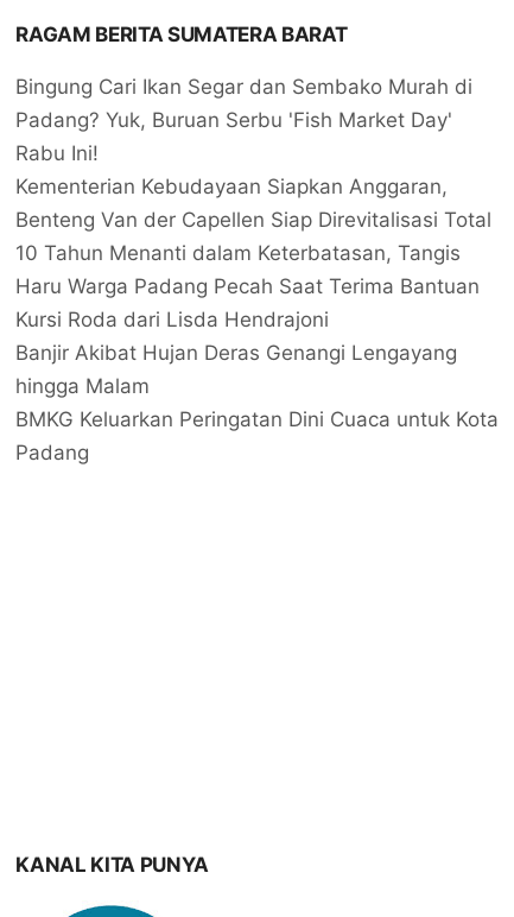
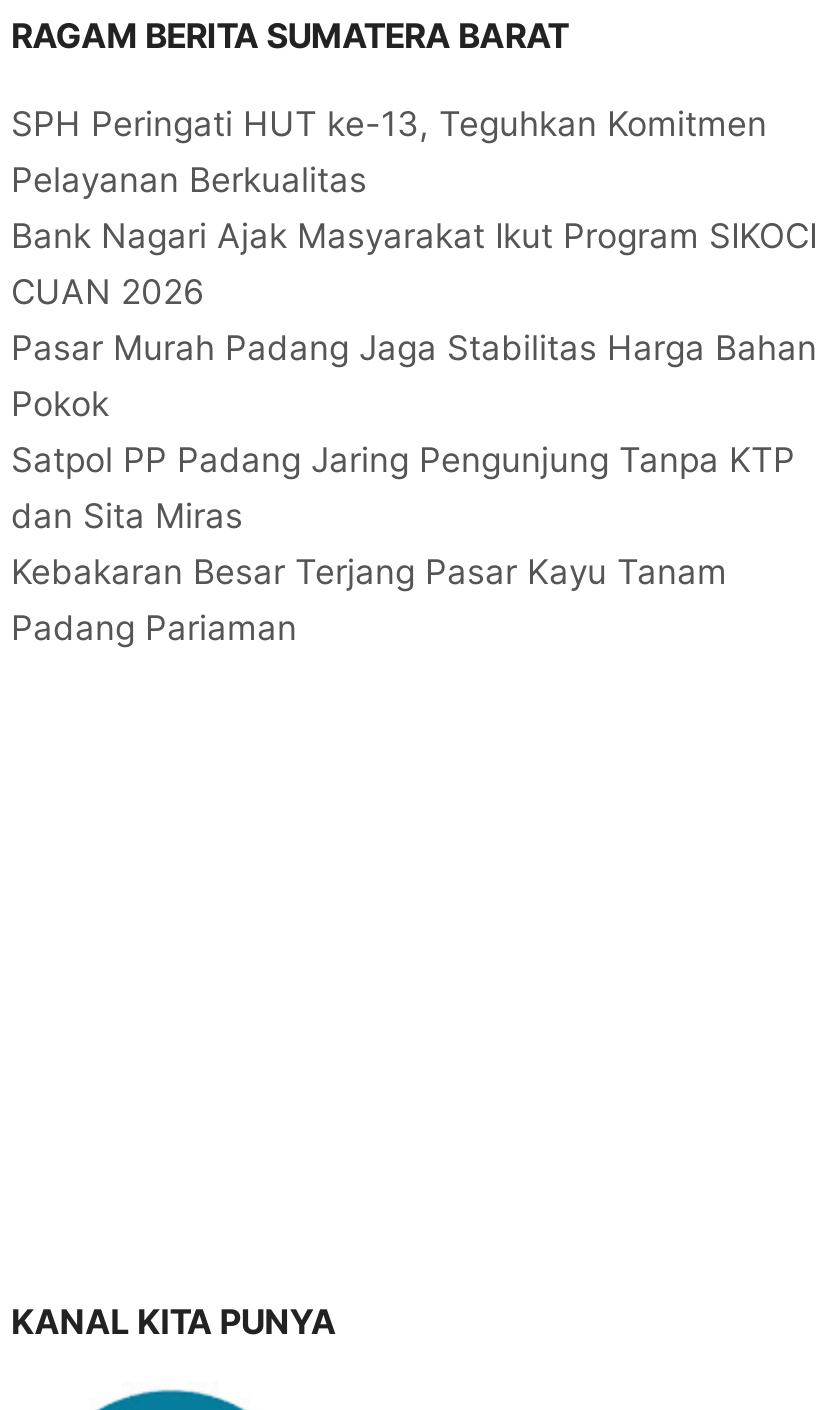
[16,75,499,464] Bingung Cari Ikan Segar dan Sembako Murah di | Padang? Yuk, Buruan Serbu 'Fish Market Day' | Rabu Ini! | Kementerian Kebudayaan Siapkan Anggaran, | Benteng Van der Capellen Siap Direvitalisasi Total | 10 Tahun Menanti dalam Keterbatasan, Tangis | Haru Warga Padang Pecah Saat Terima Bantuan | Kursi Roda dari Lisda Hendrajoni | Banjir Akibat Hujan Deras Genangi Lengayang | hingga Malam | BMKG Keluarkan Peringatan Dini Cuaca untuk Kota | Padang -> [11,104,817,648] SPH Peringati HUT ke-13, Teguhkan Komitmen | Pelayanan Berkualitas | Bank Nagari Ajak Masyarakat Ikut Program SIKOCI | CUAN 2026 | Pasar Murah Padang Jaga Stabilitas Harga Bahan | Pokok | Satpol PP Padang Jaring Pengunjung Tanpa KTP | dan Sita Miras | Kebakaran Besar Terjang Pasar Kayu Tanam | Padang Pariaman

